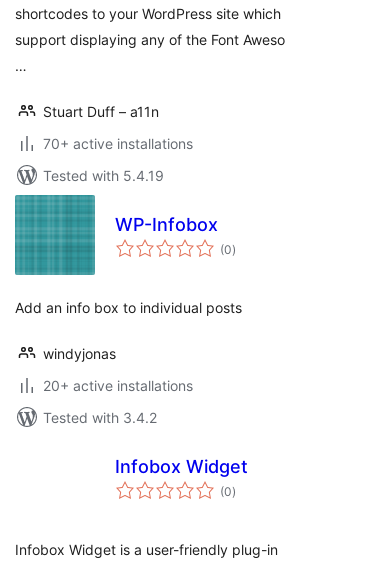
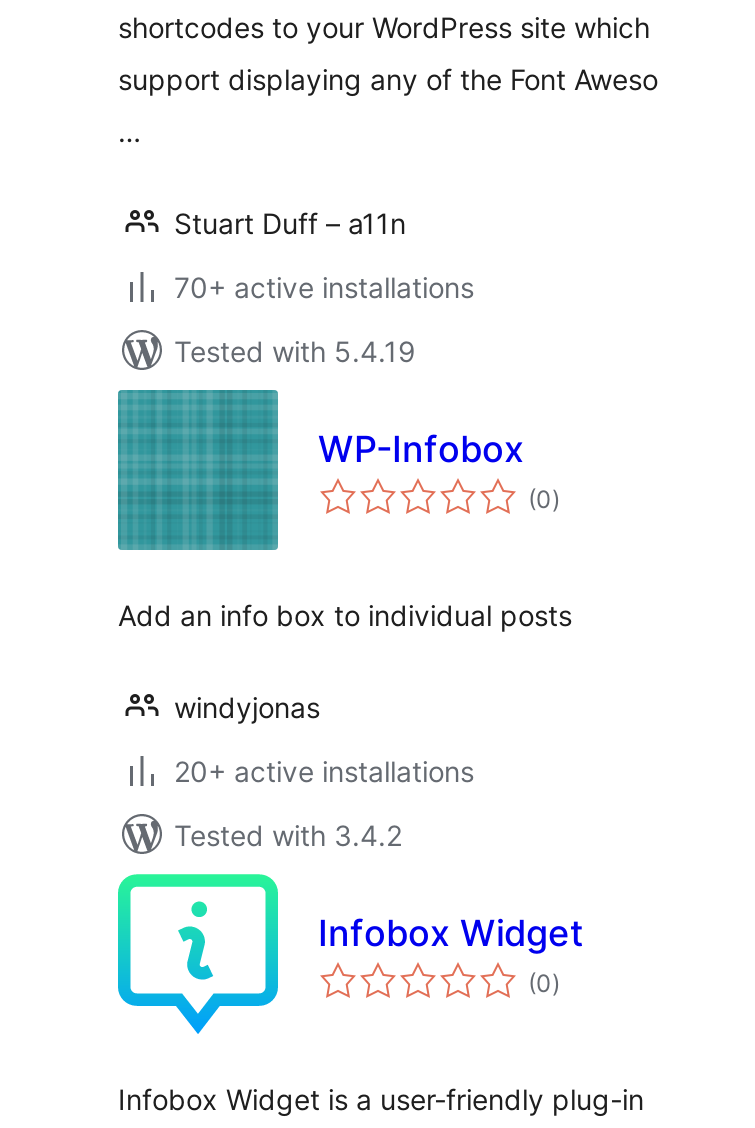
none -> [116,872,280,1036] [image]

